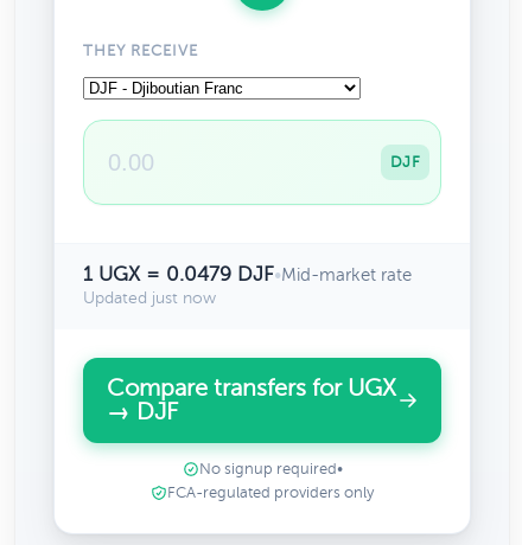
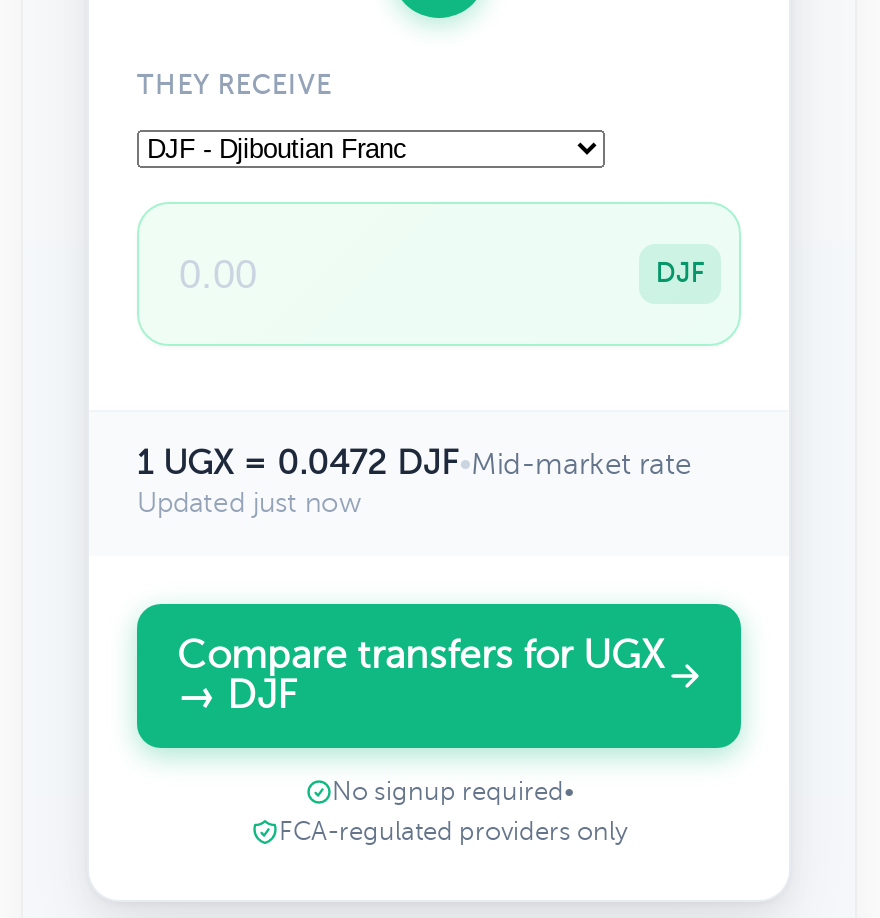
[83,263,412,286] 1 UGX = 0.0479 DJF • Mid-market rate -> [137,444,691,482] 1 UGX = 0.0472 DJF • Mid-market rate

